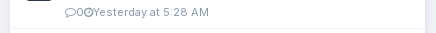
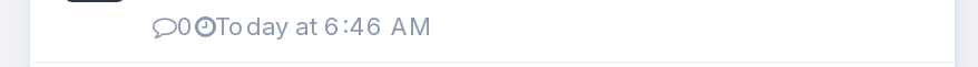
[93,5,209,19] Yesterday at 5:28 AM -> [215,11,431,42] Today at 6:46 AM

